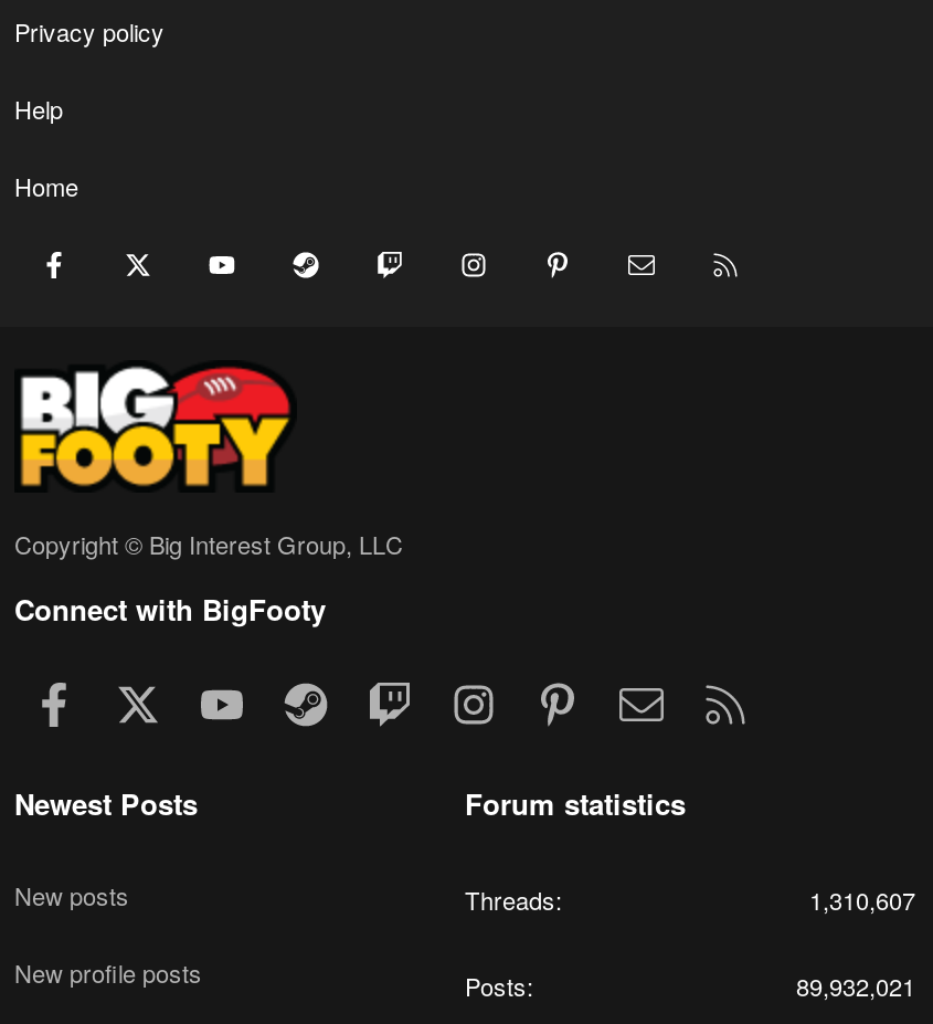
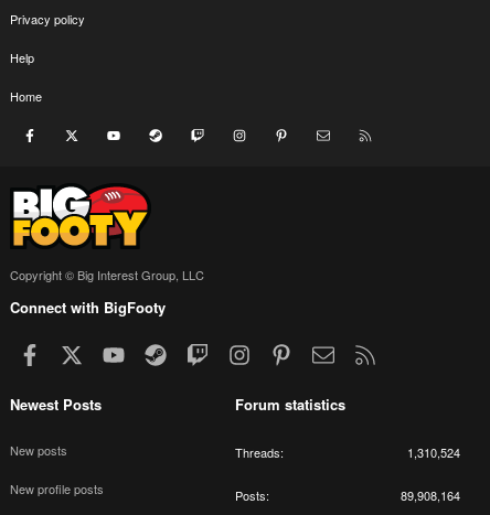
[809,882,915,917] 1,310,607 -> [407,444,460,461] 1,310,524
[796,968,915,1003] 89,932,021 -> [401,487,460,504] 89,908,164

